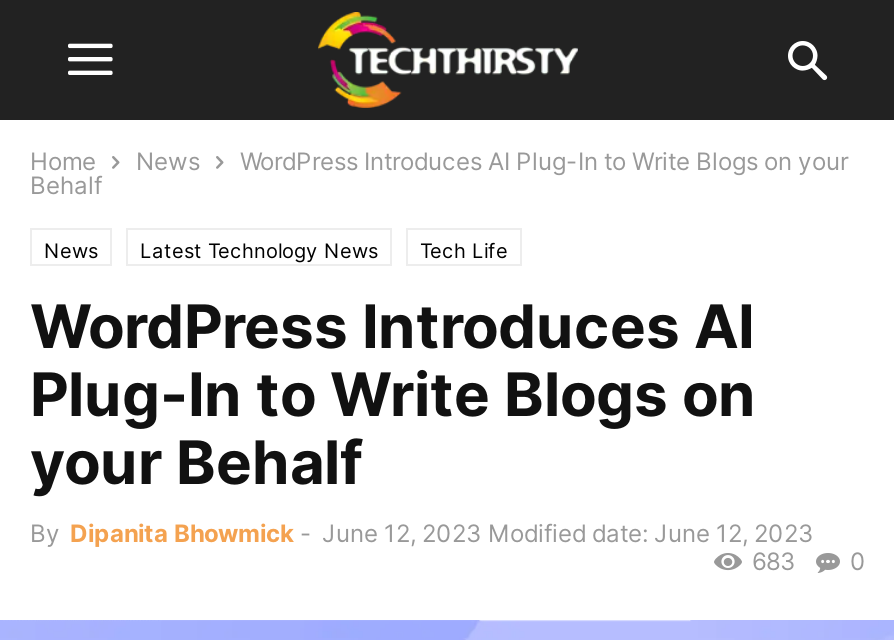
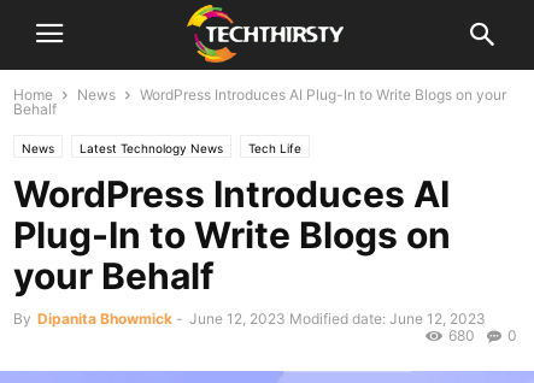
[752,546,866,576] 683 0 -> [448,326,517,344] 680 0

